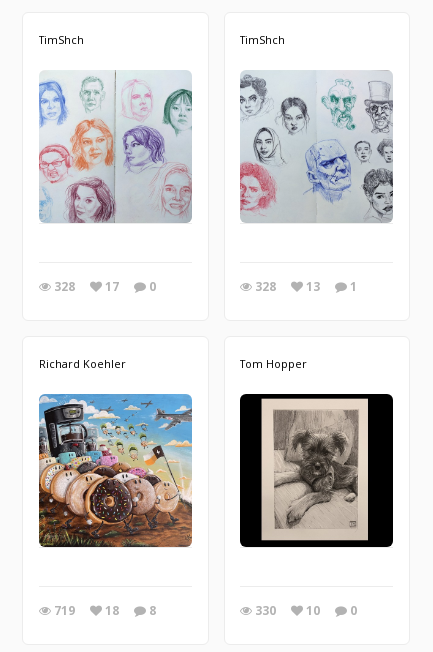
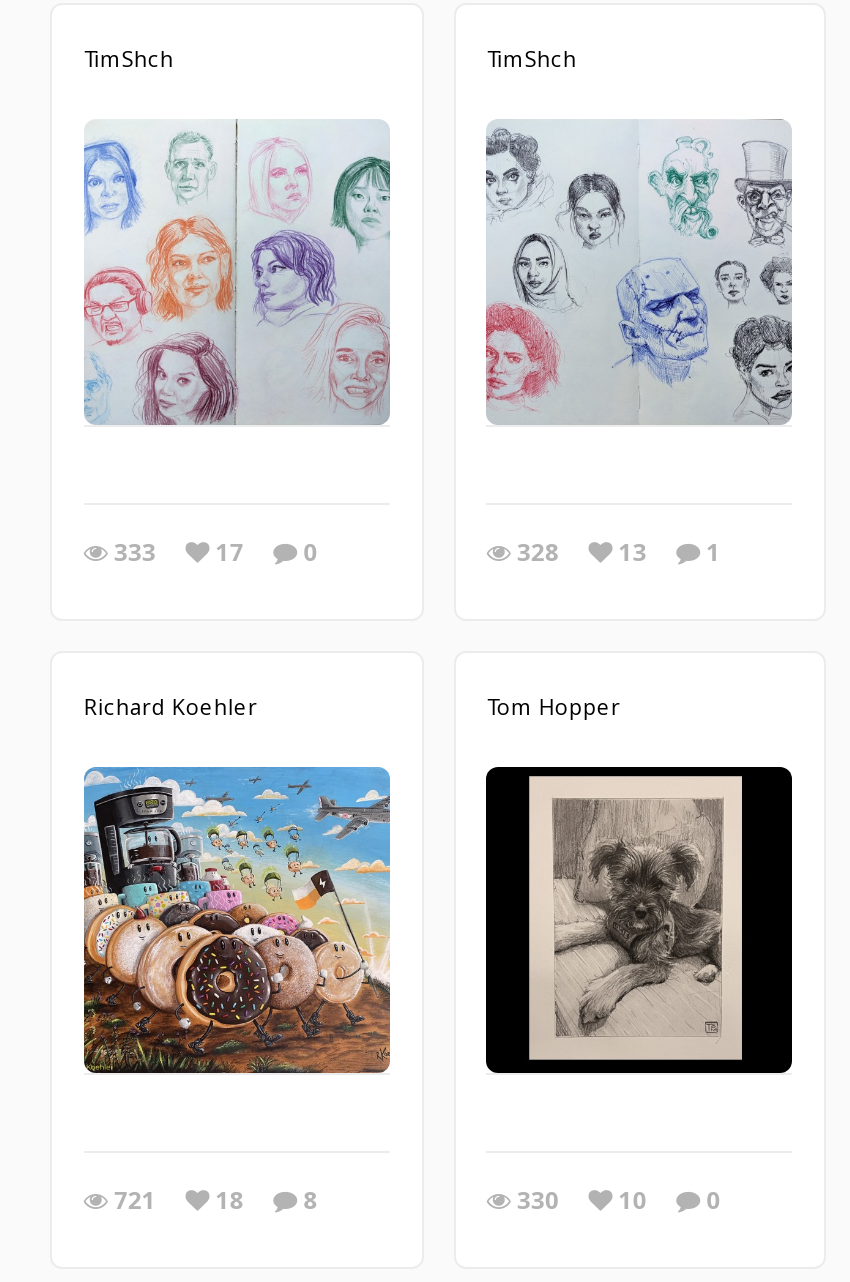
[51,278,156,295] 328 17 0 -> [108,535,317,569] 333 17 0
[51,602,156,619] 719 18 8 -> [108,1183,317,1217] 721 18 8

